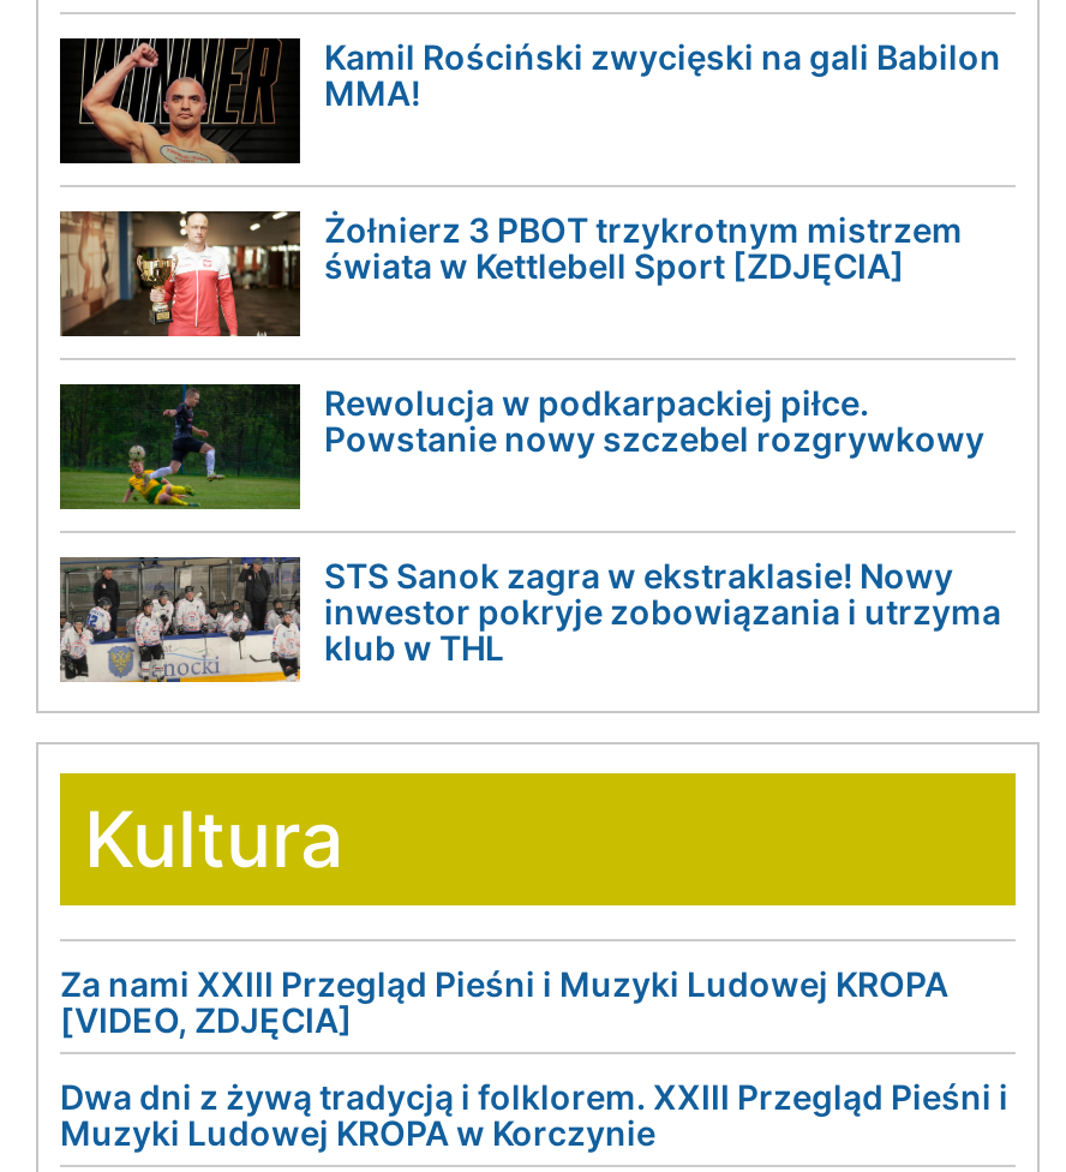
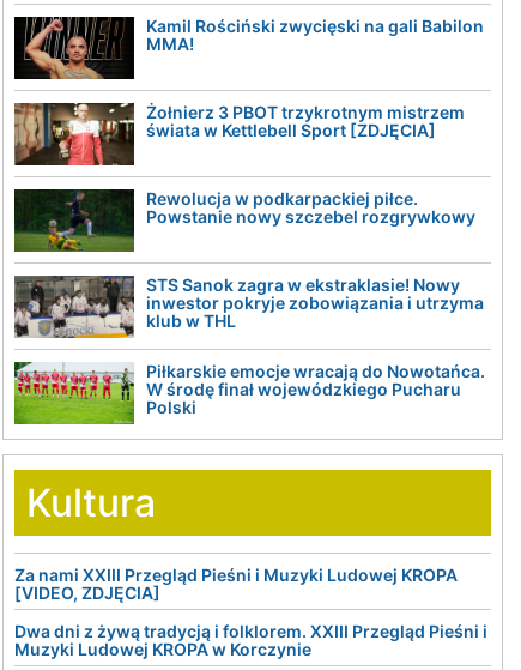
none -> [14,361,485,425] [image] | Piłkarskie emocje wracają do Nowotańca. | W środę finał wojewódzkiego Pucharu | Polski

